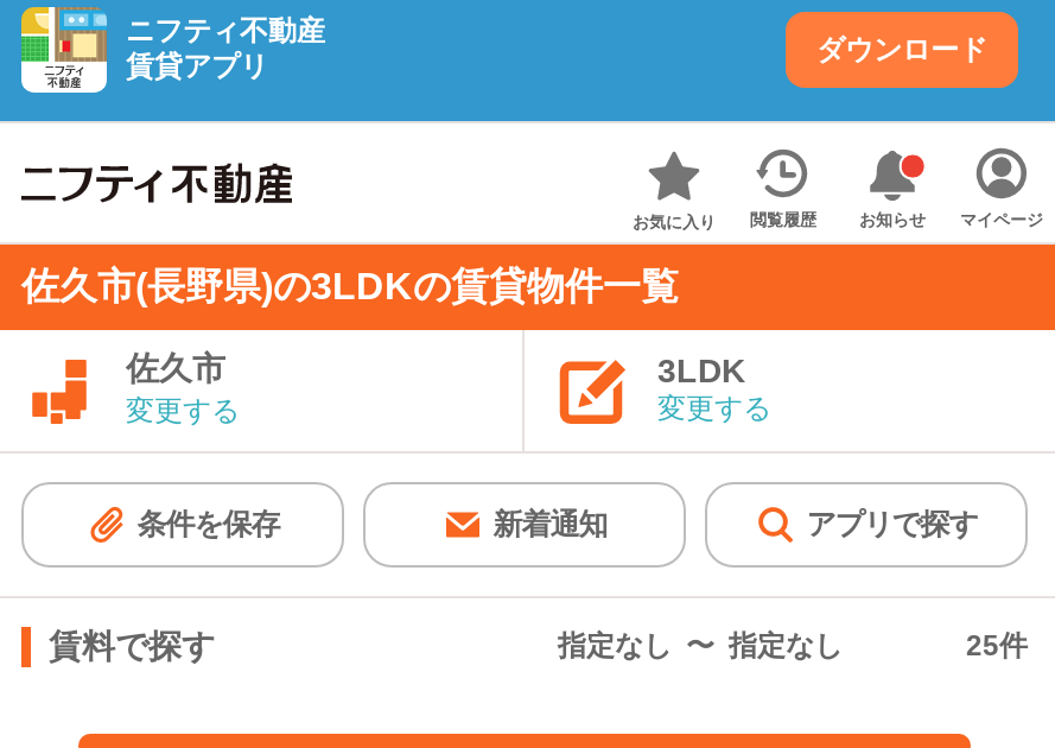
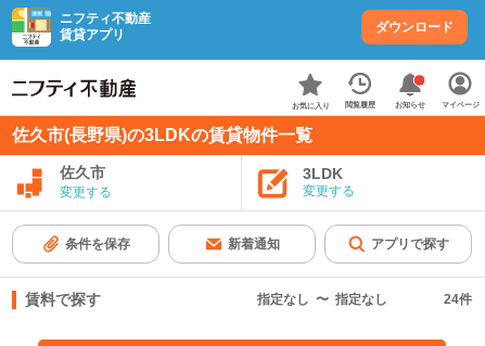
[966,629,1028,663] 25件 -> [444,292,472,307] 24件

